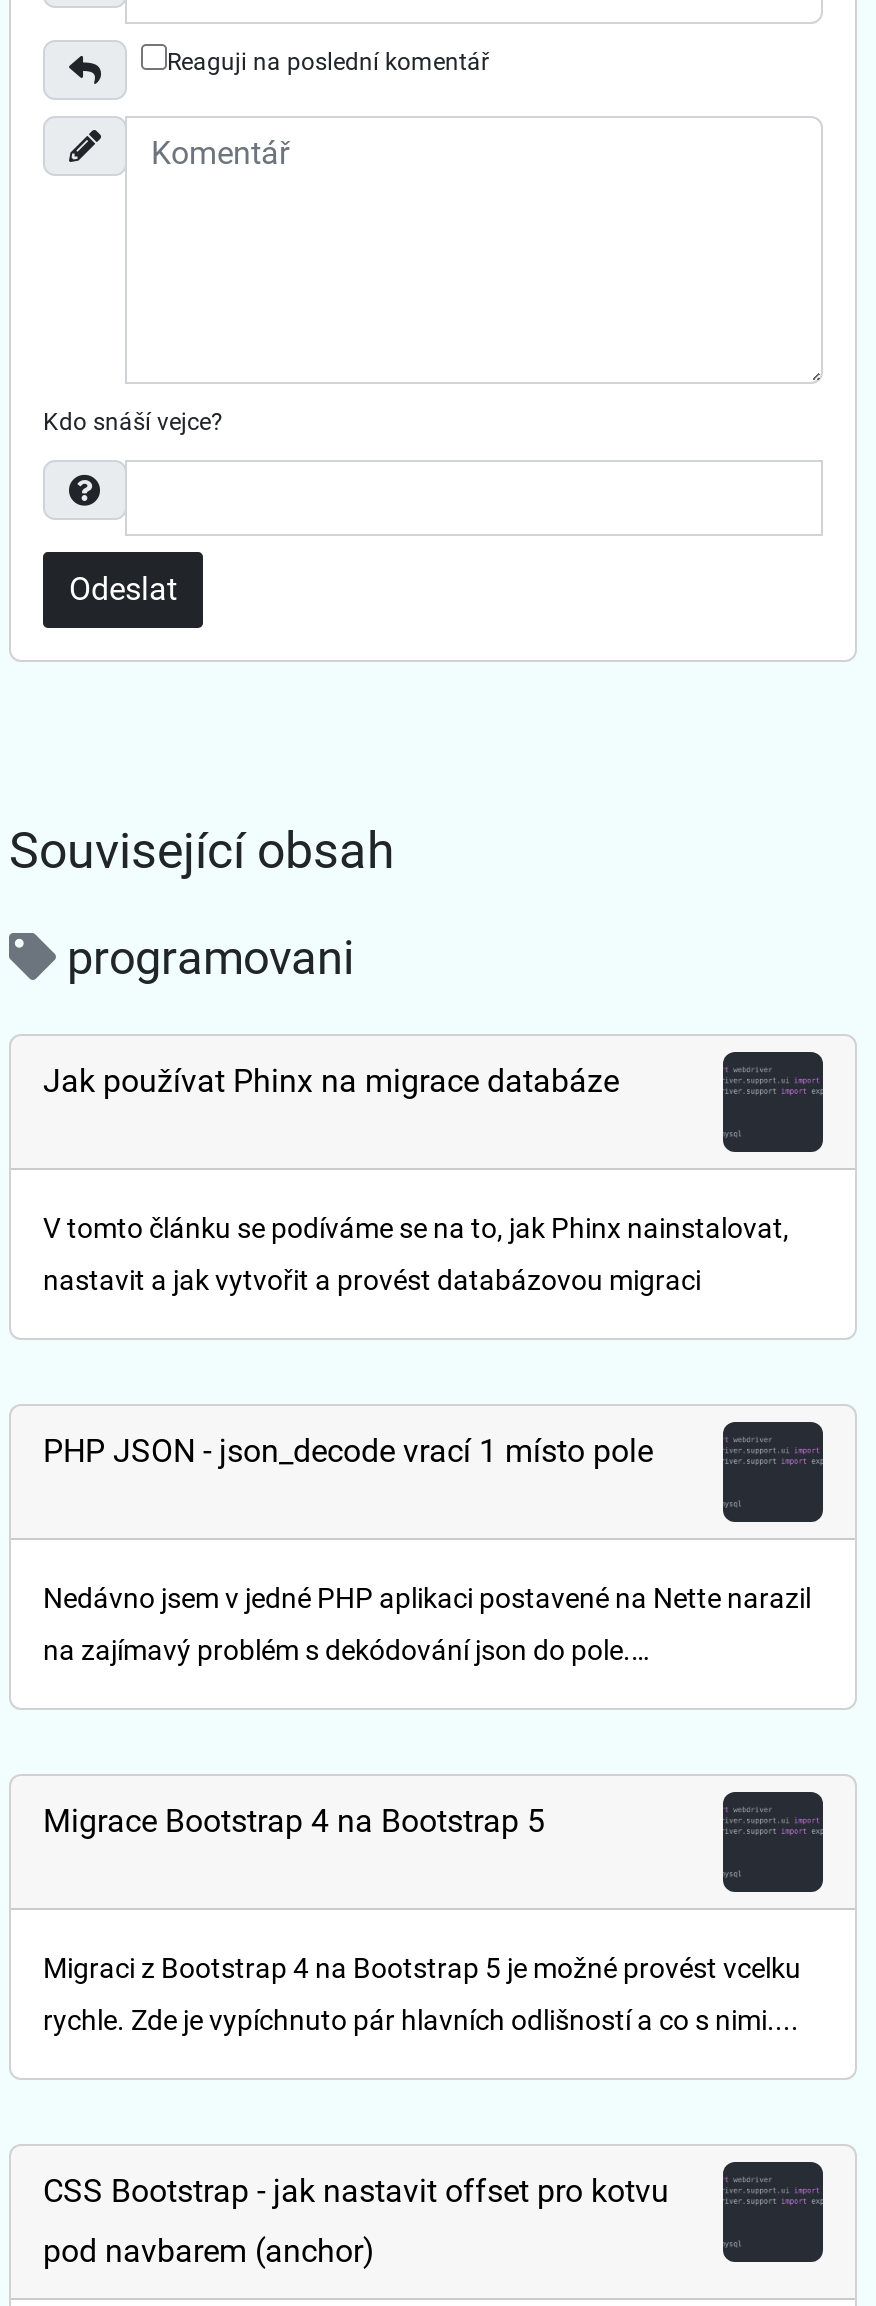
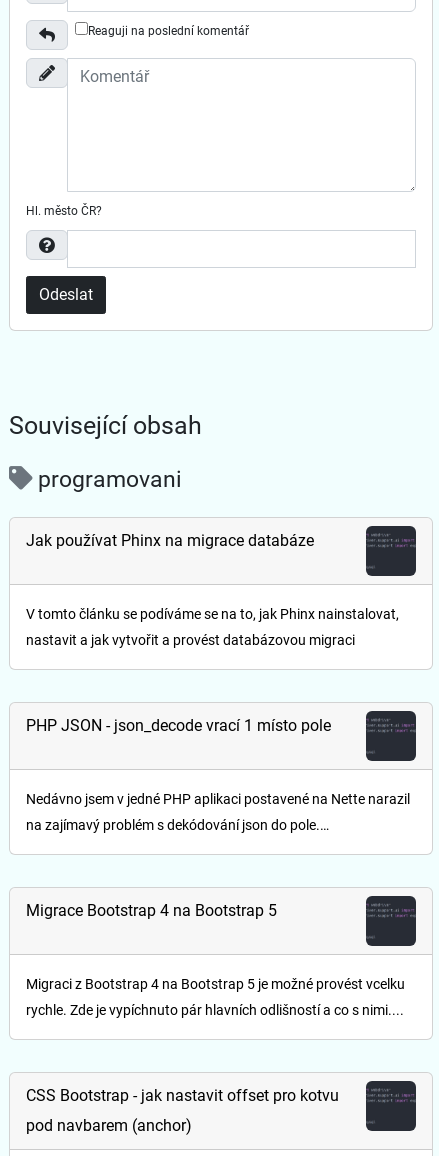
[43,408,223,436] Kdo snáší vejce? -> [26,204,102,218] Hl. město ČR?

